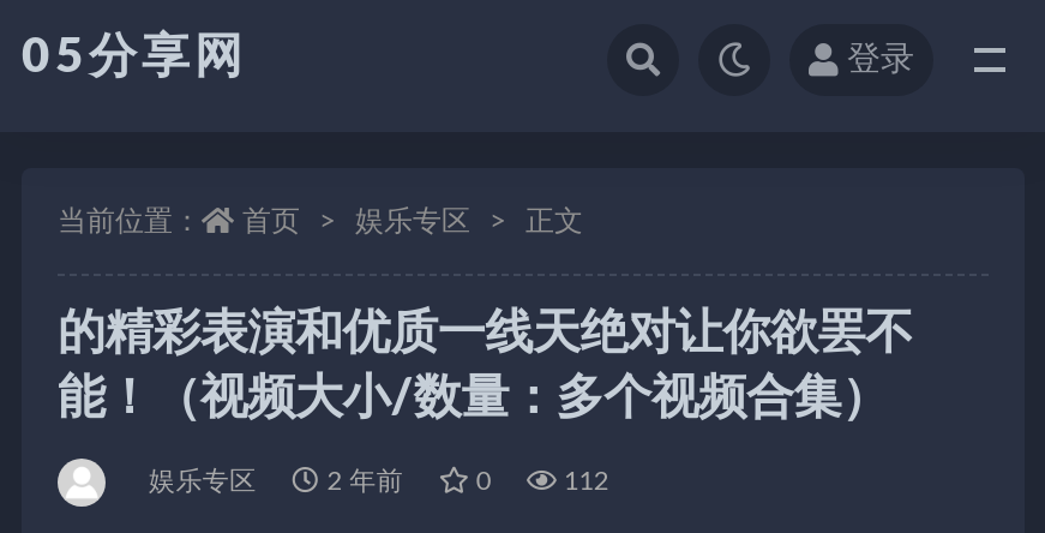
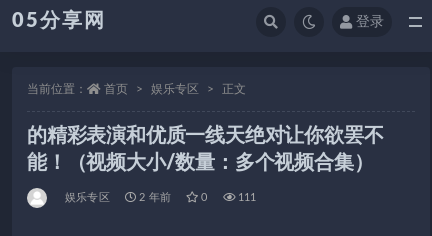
[556,468,609,495] 112 -> [235,192,257,203] 111

